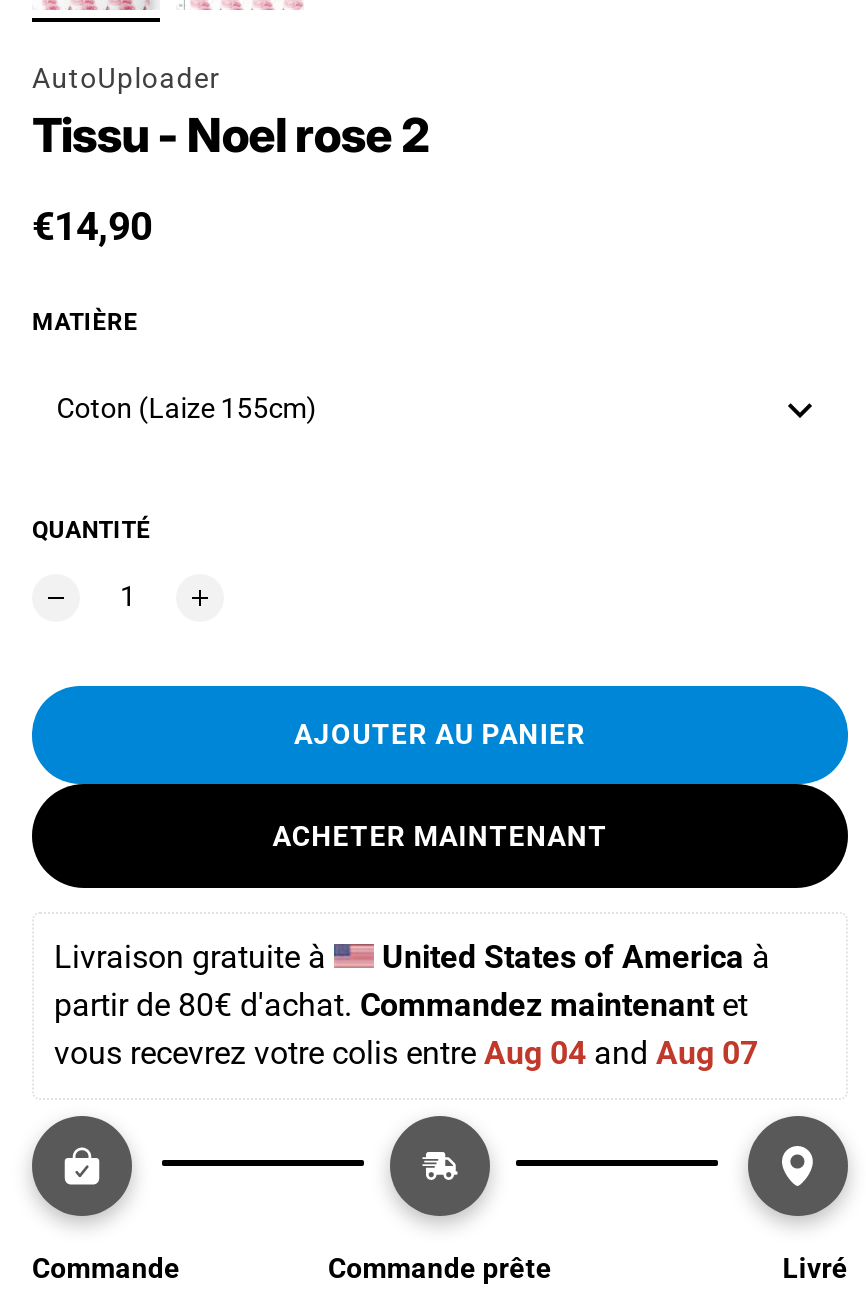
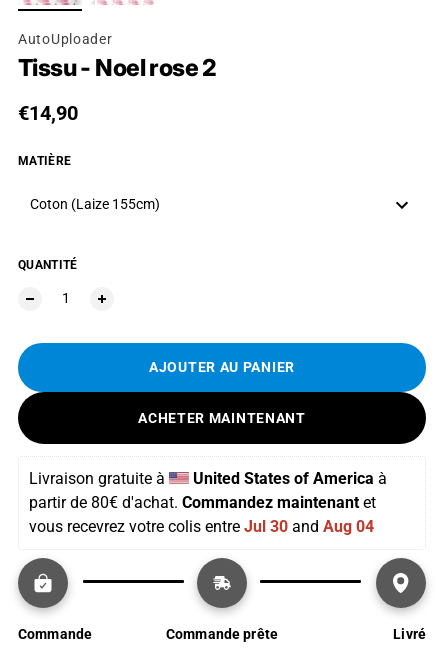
[54,1033,758,1071] vous recevrez votre colis entre Aug 04 and Aug 07 -> [29,516,374,535] vous recevrez votre colis entre Jul 30 and Aug 04

